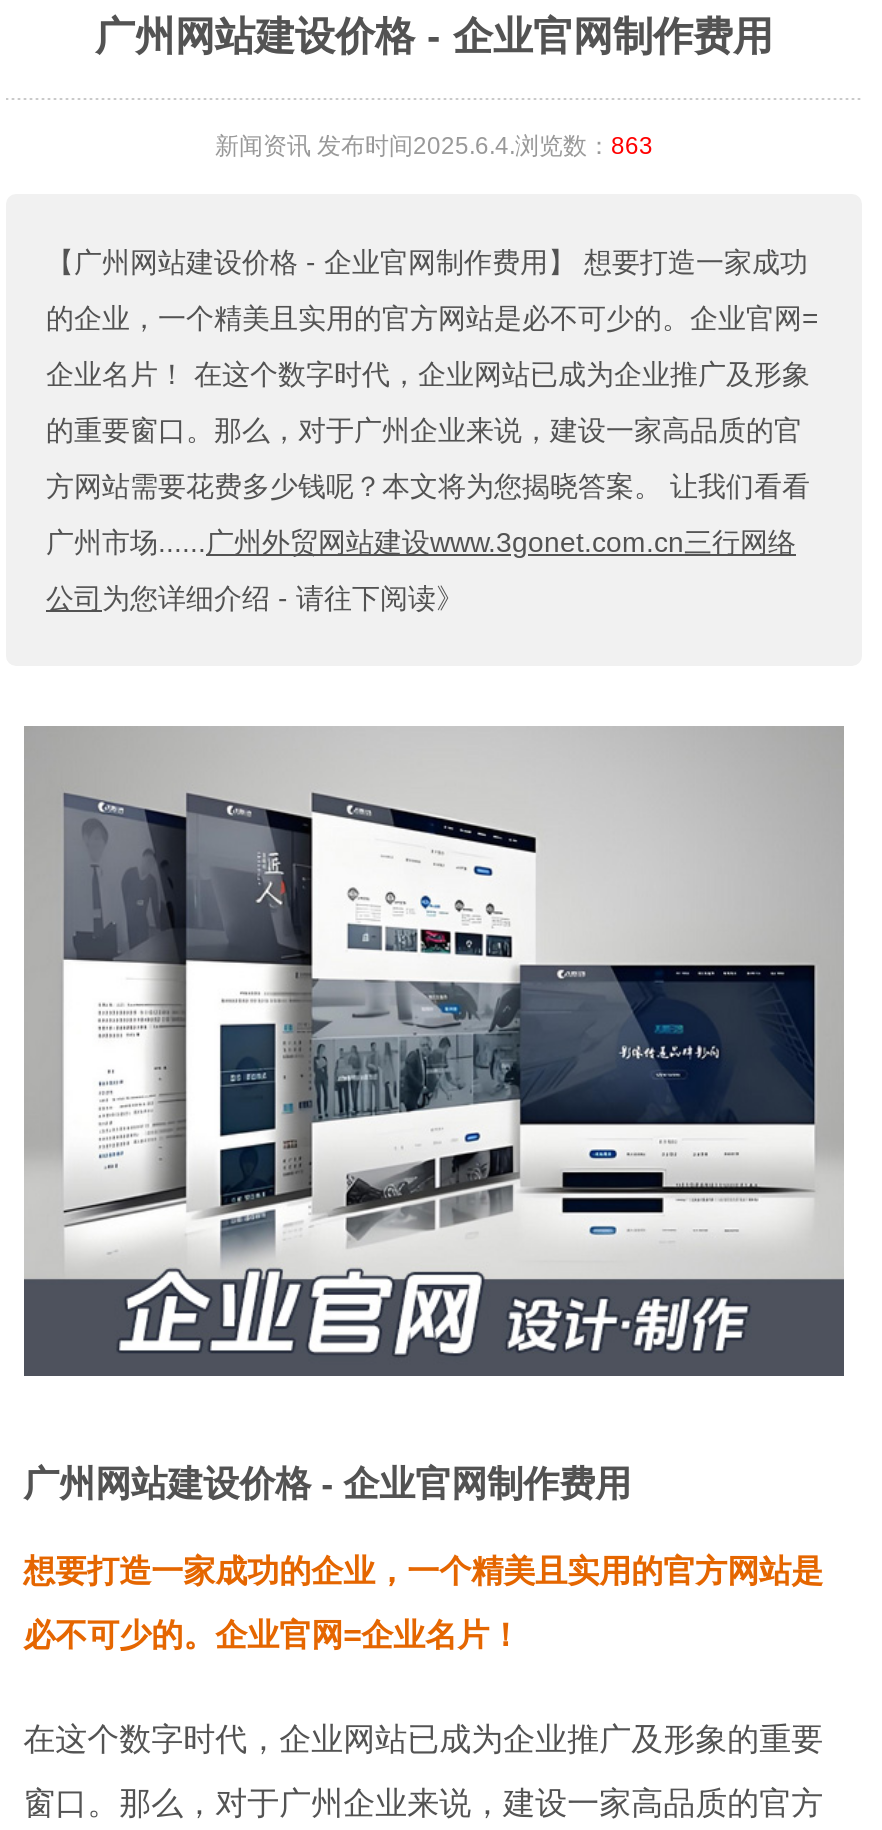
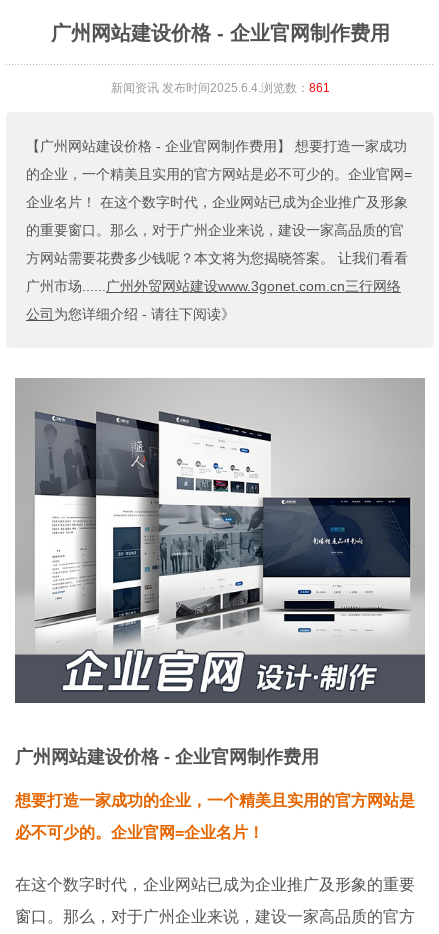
[215,133,653,161] 新闻资讯发布时间2025.6.4.浏览数：863 -> [110,81,329,95] 新闻资讯发布时间2025.6.4.浏览数：861

